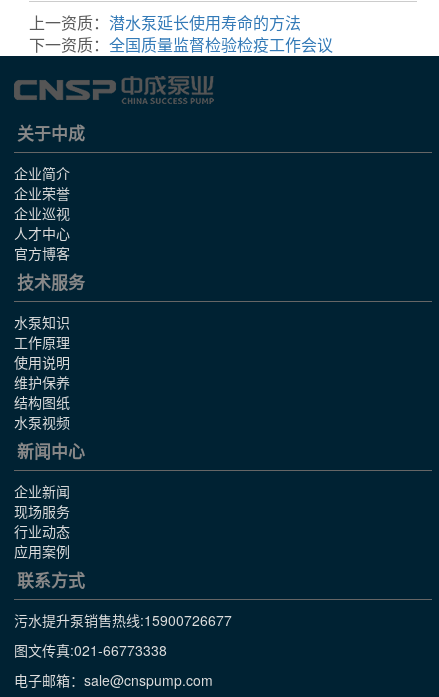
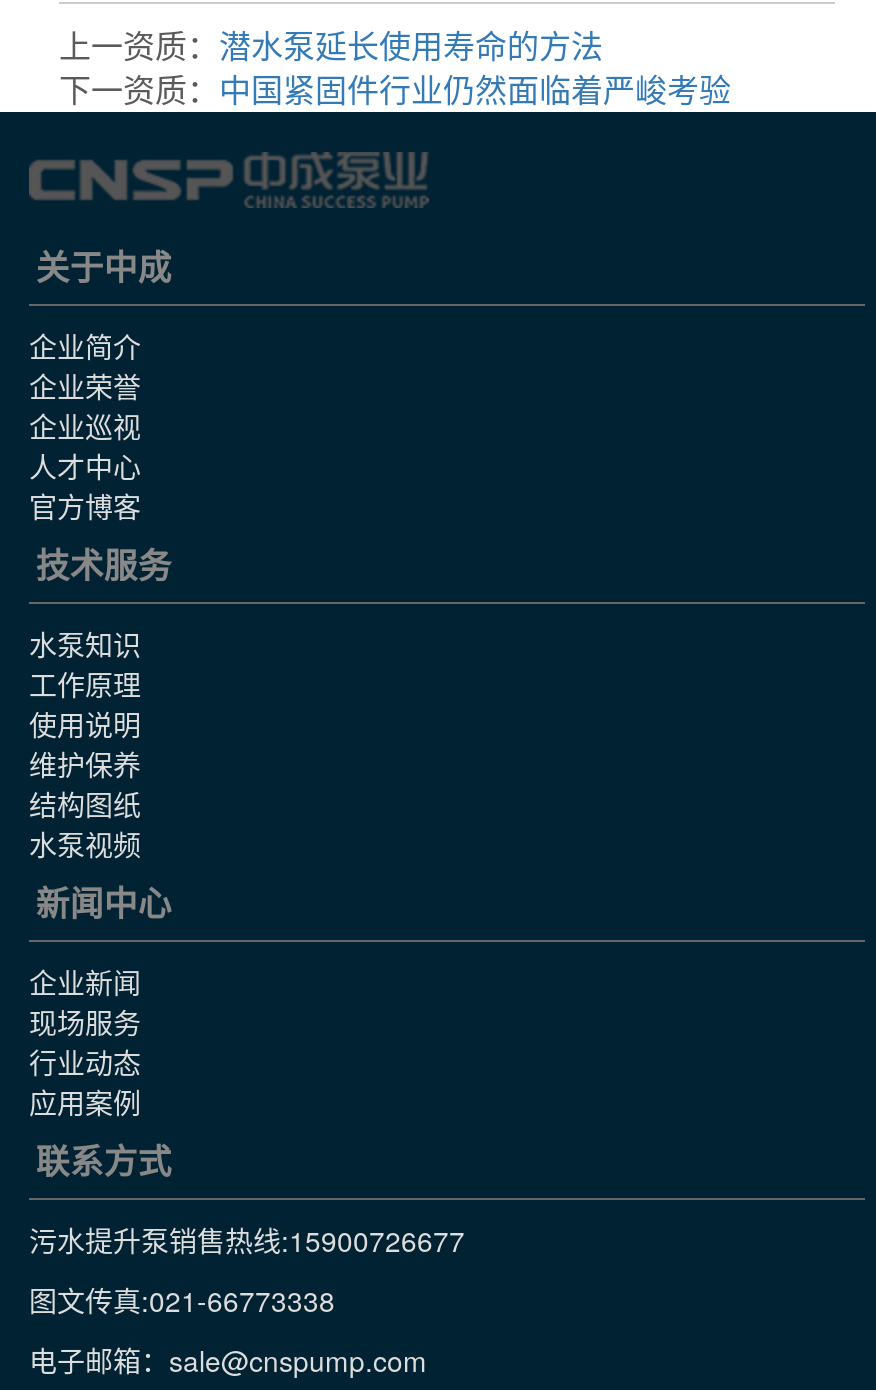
[29,33,333,56] 下一资质：全国质量监督检验检疫工作会议 -> [59,66,731,112] 下一资质：中国紧固件行业仍然面临着严峻考验

